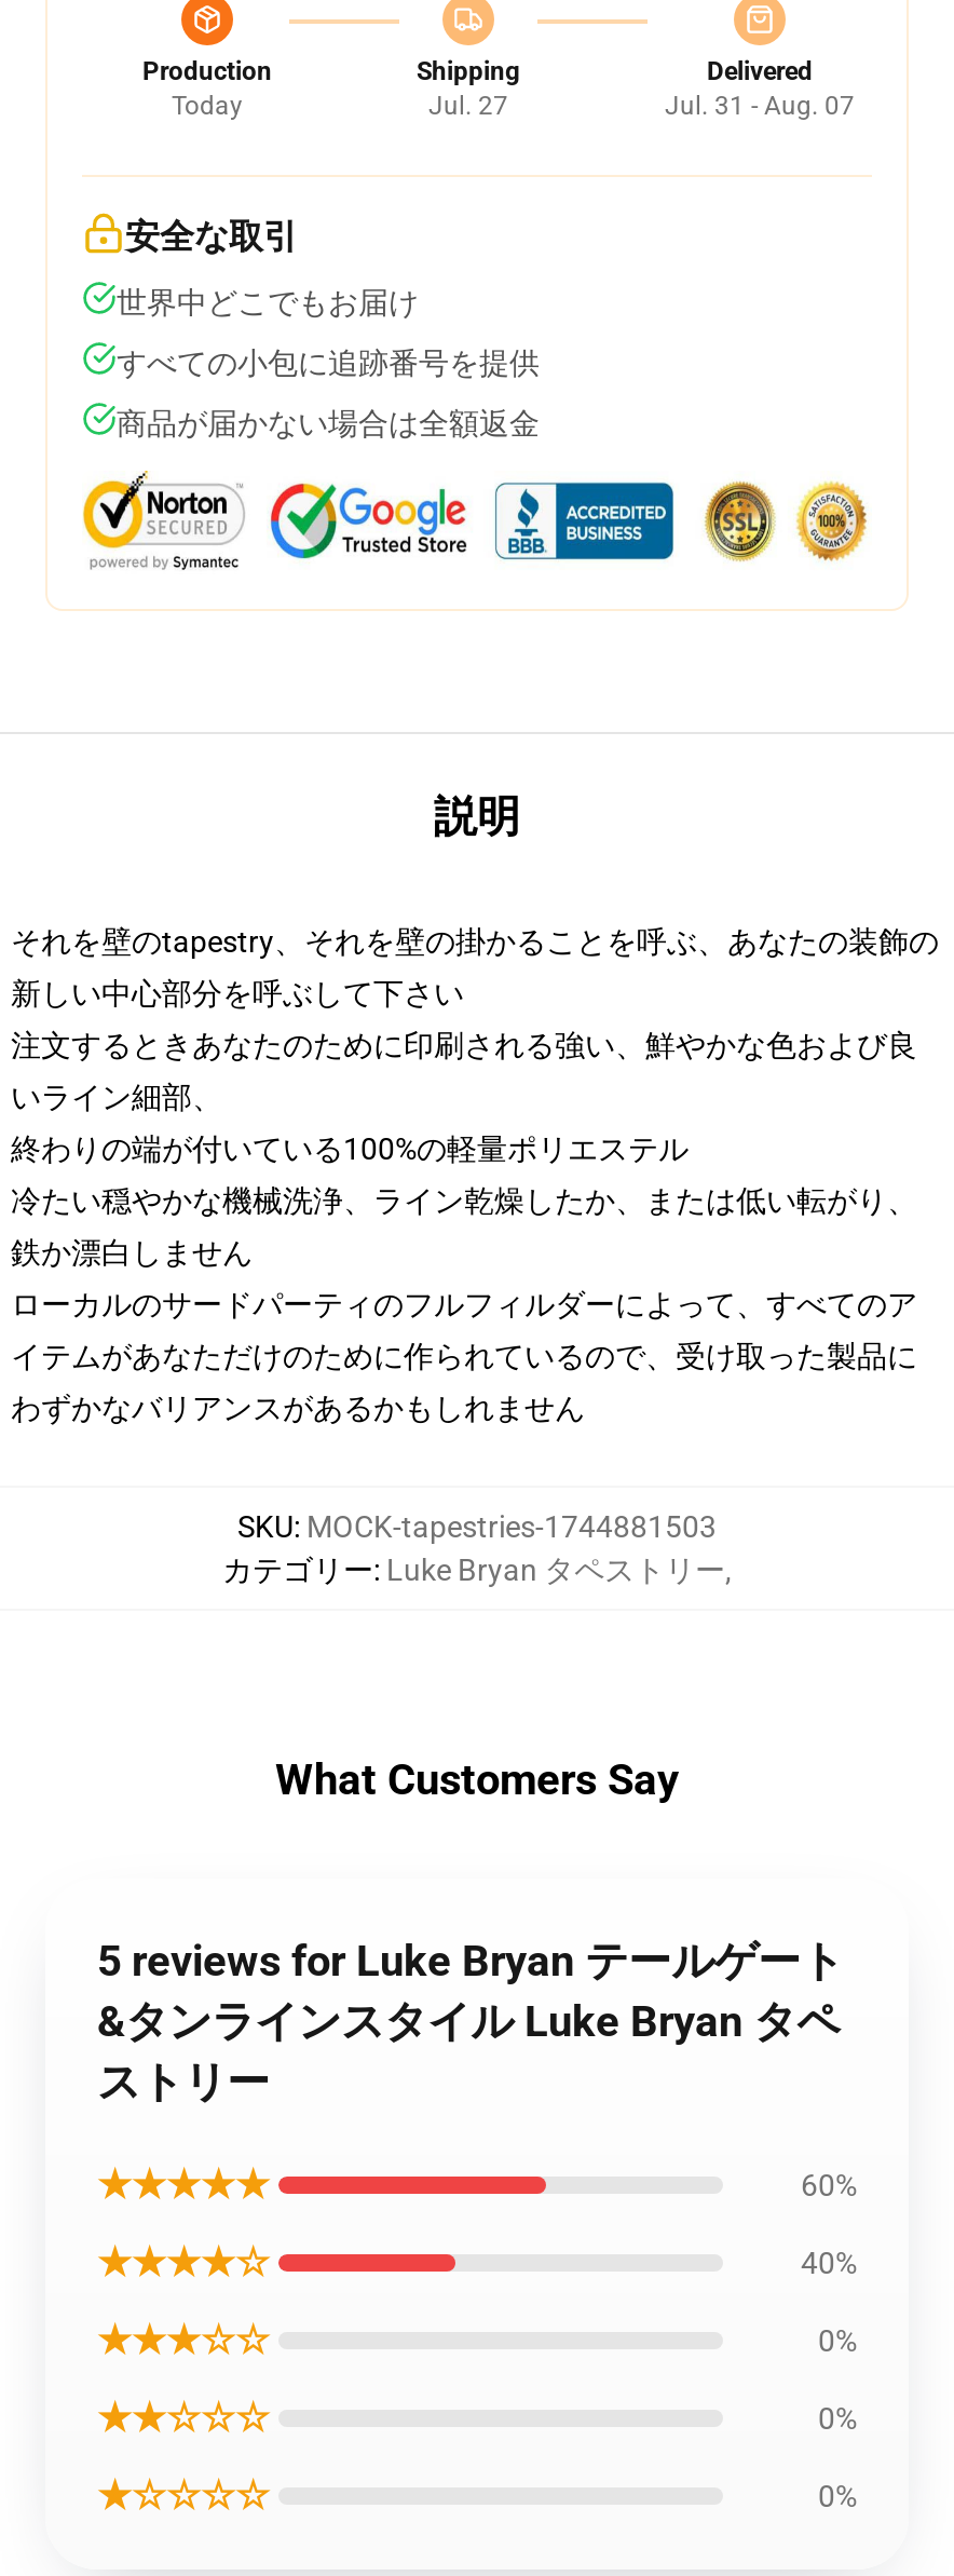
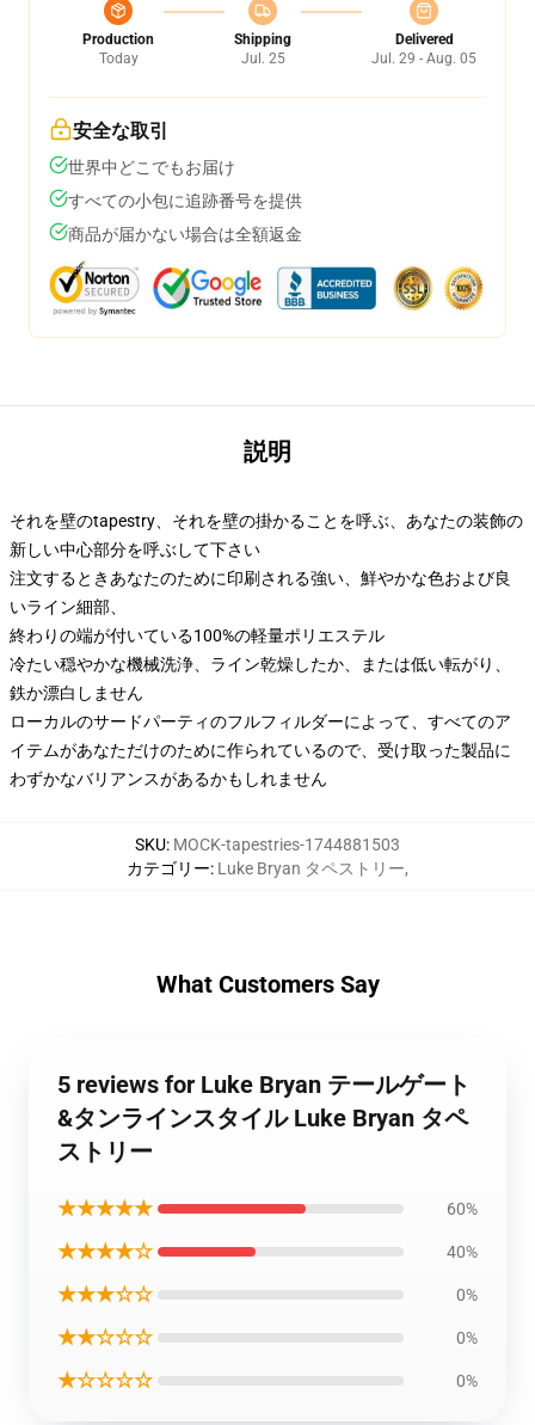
[428,90,508,120] Jul. 27 -> [241,50,285,67] Jul. 25
[665,90,855,120] Jul. 31 - Aug. 07 -> [371,50,476,67] Jul. 29 - Aug. 05

